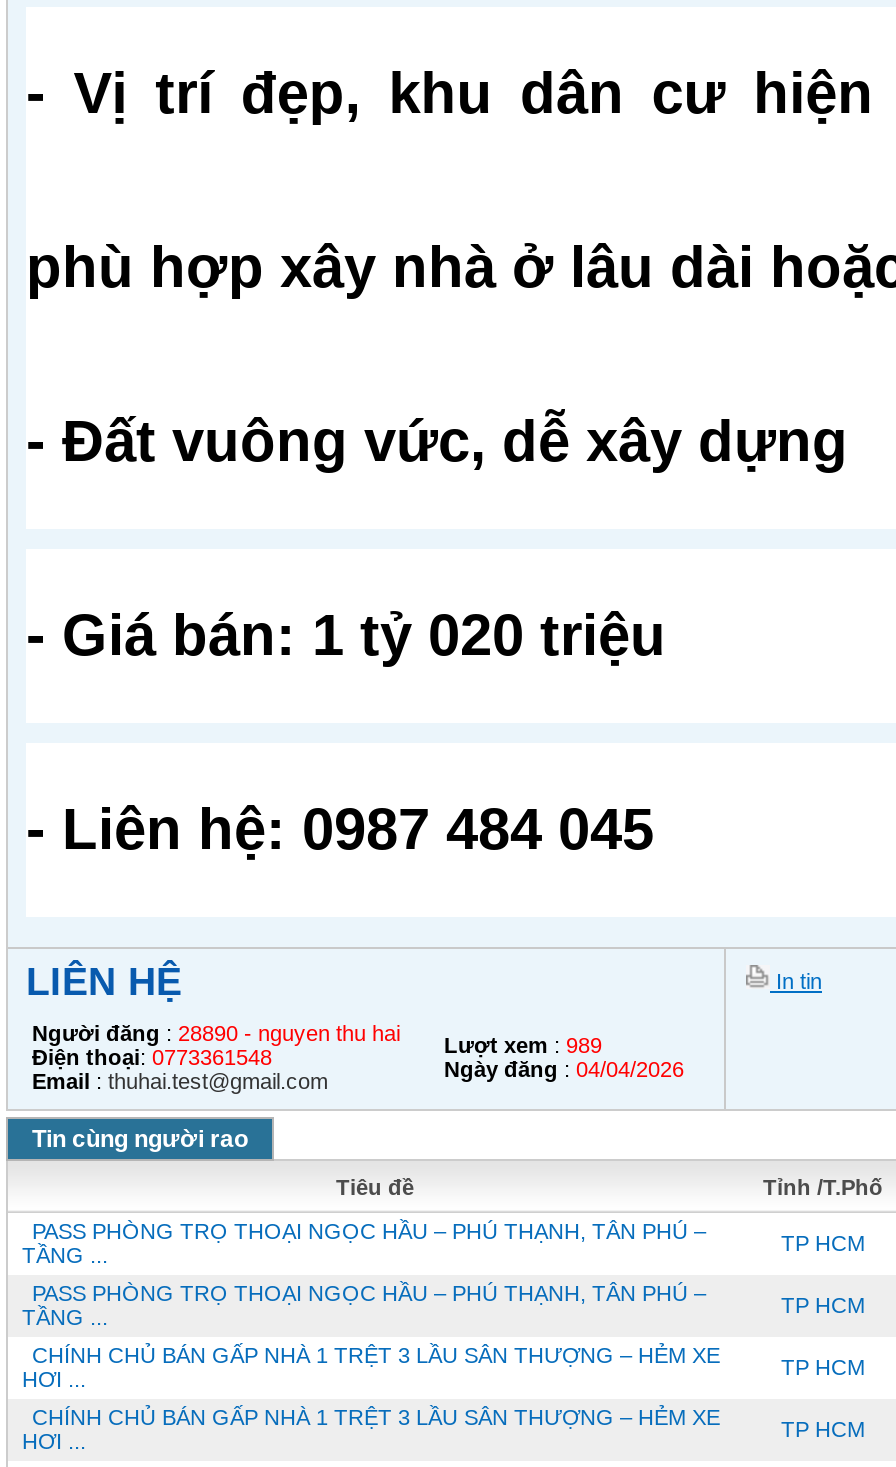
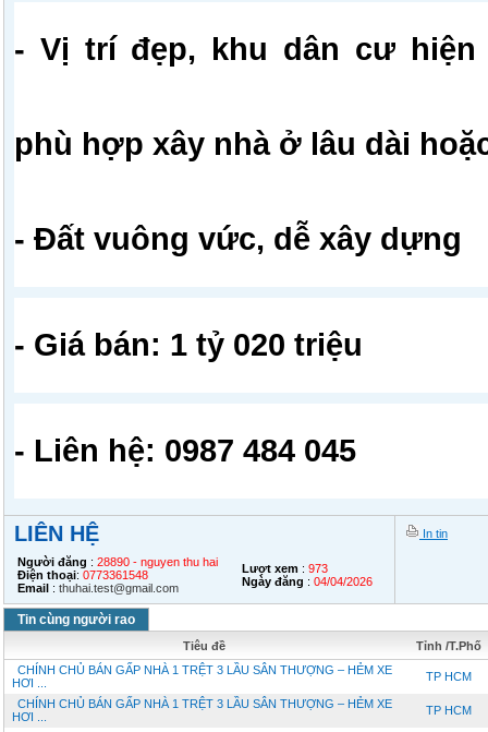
[32,1021,602,1057] Người đăng: 28890 - nguyen thu hai Lượt xem: 989 -> [17,555,328,575] Người đăng: 28890 - nguyen thu hai Lượt xem: 973
[22,1219,865,1329] PASS PHÒNG TRỌ THOẠI NGỌC HẦU – PHÚ THẠNH, TÂN PHÚ – | TẦNG ... | TP HCM | PASS PHÒNG TRỌ THOẠI NGỌC HẦU – PHÚ THẠNH, TÂN PHÚ – | TẦNG ... | TP HCM -> none

